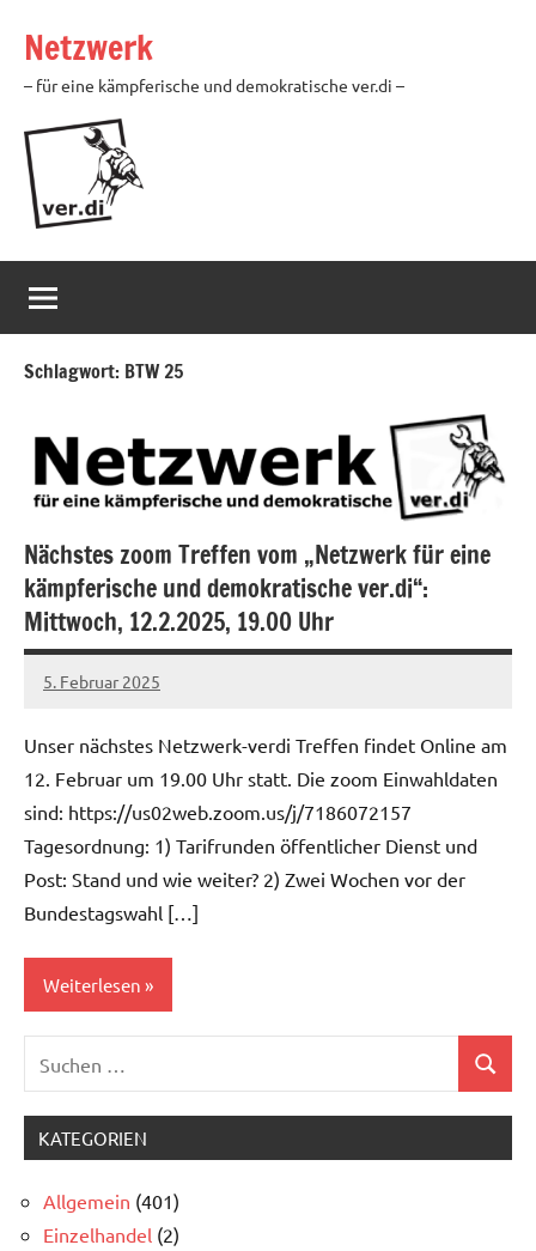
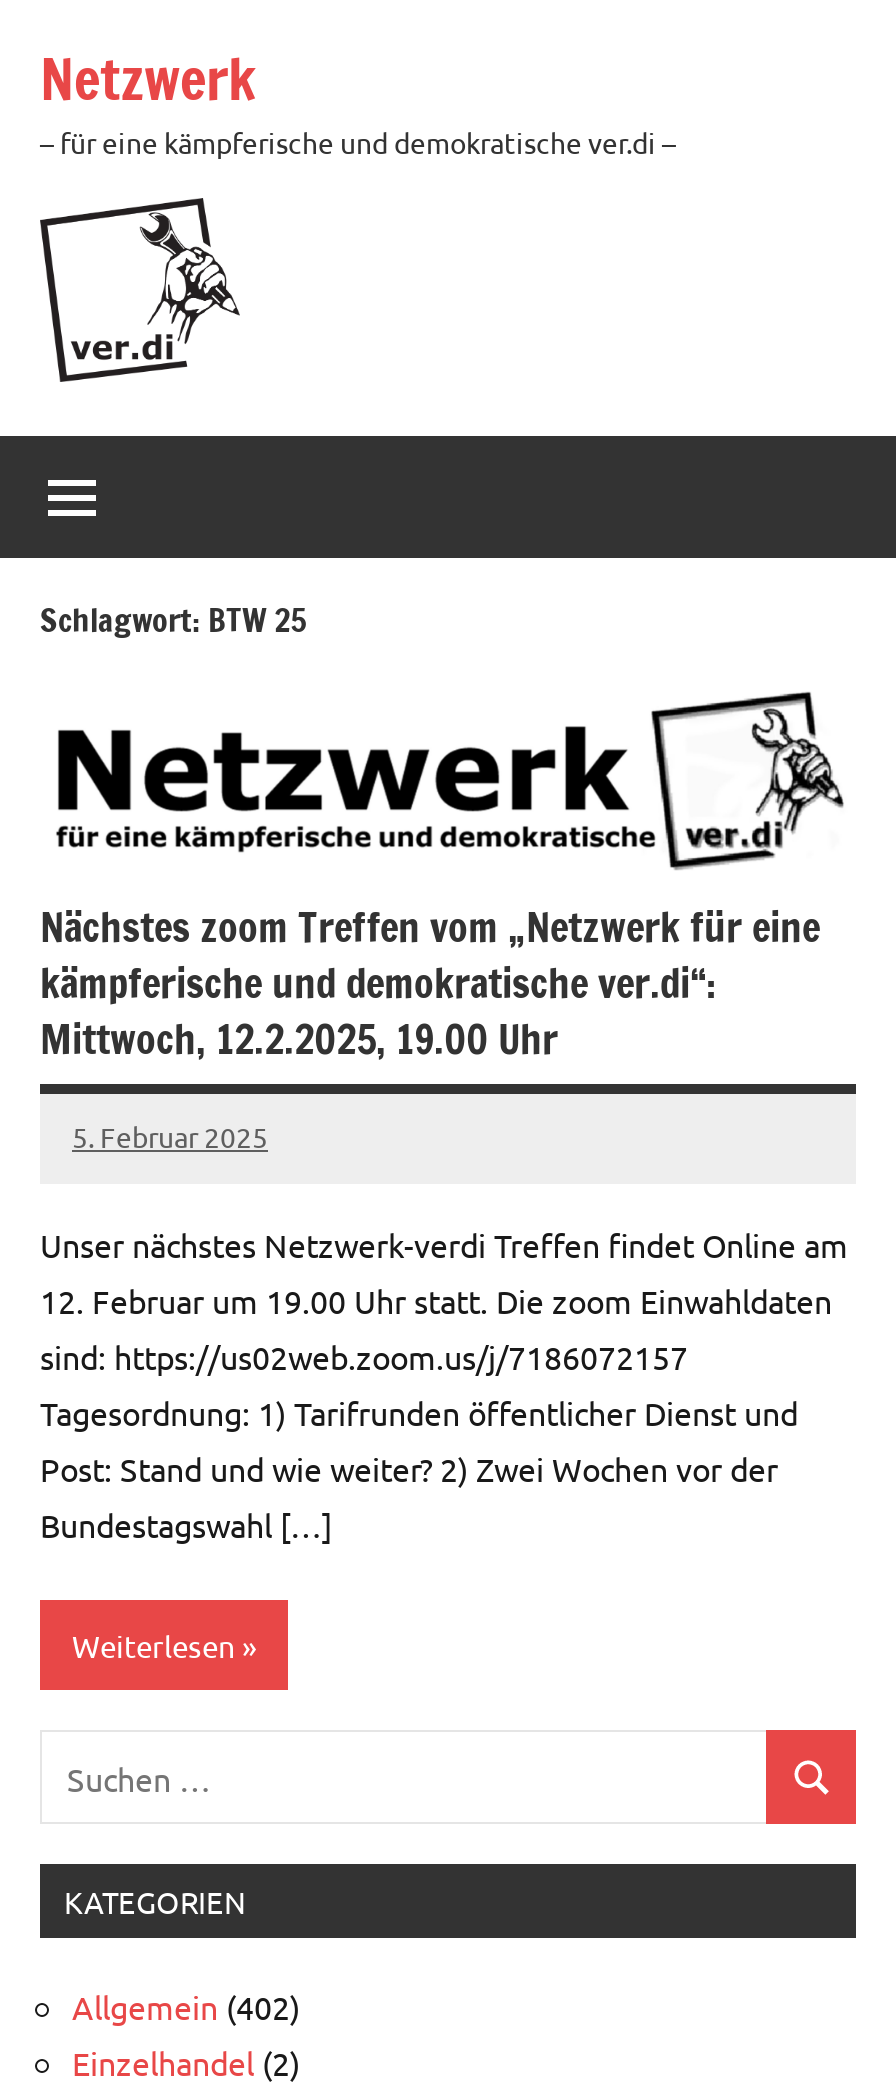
[43,1189,179,1213] Allgemein (401) -> [72,1986,300,2026] Allgemein (402)

